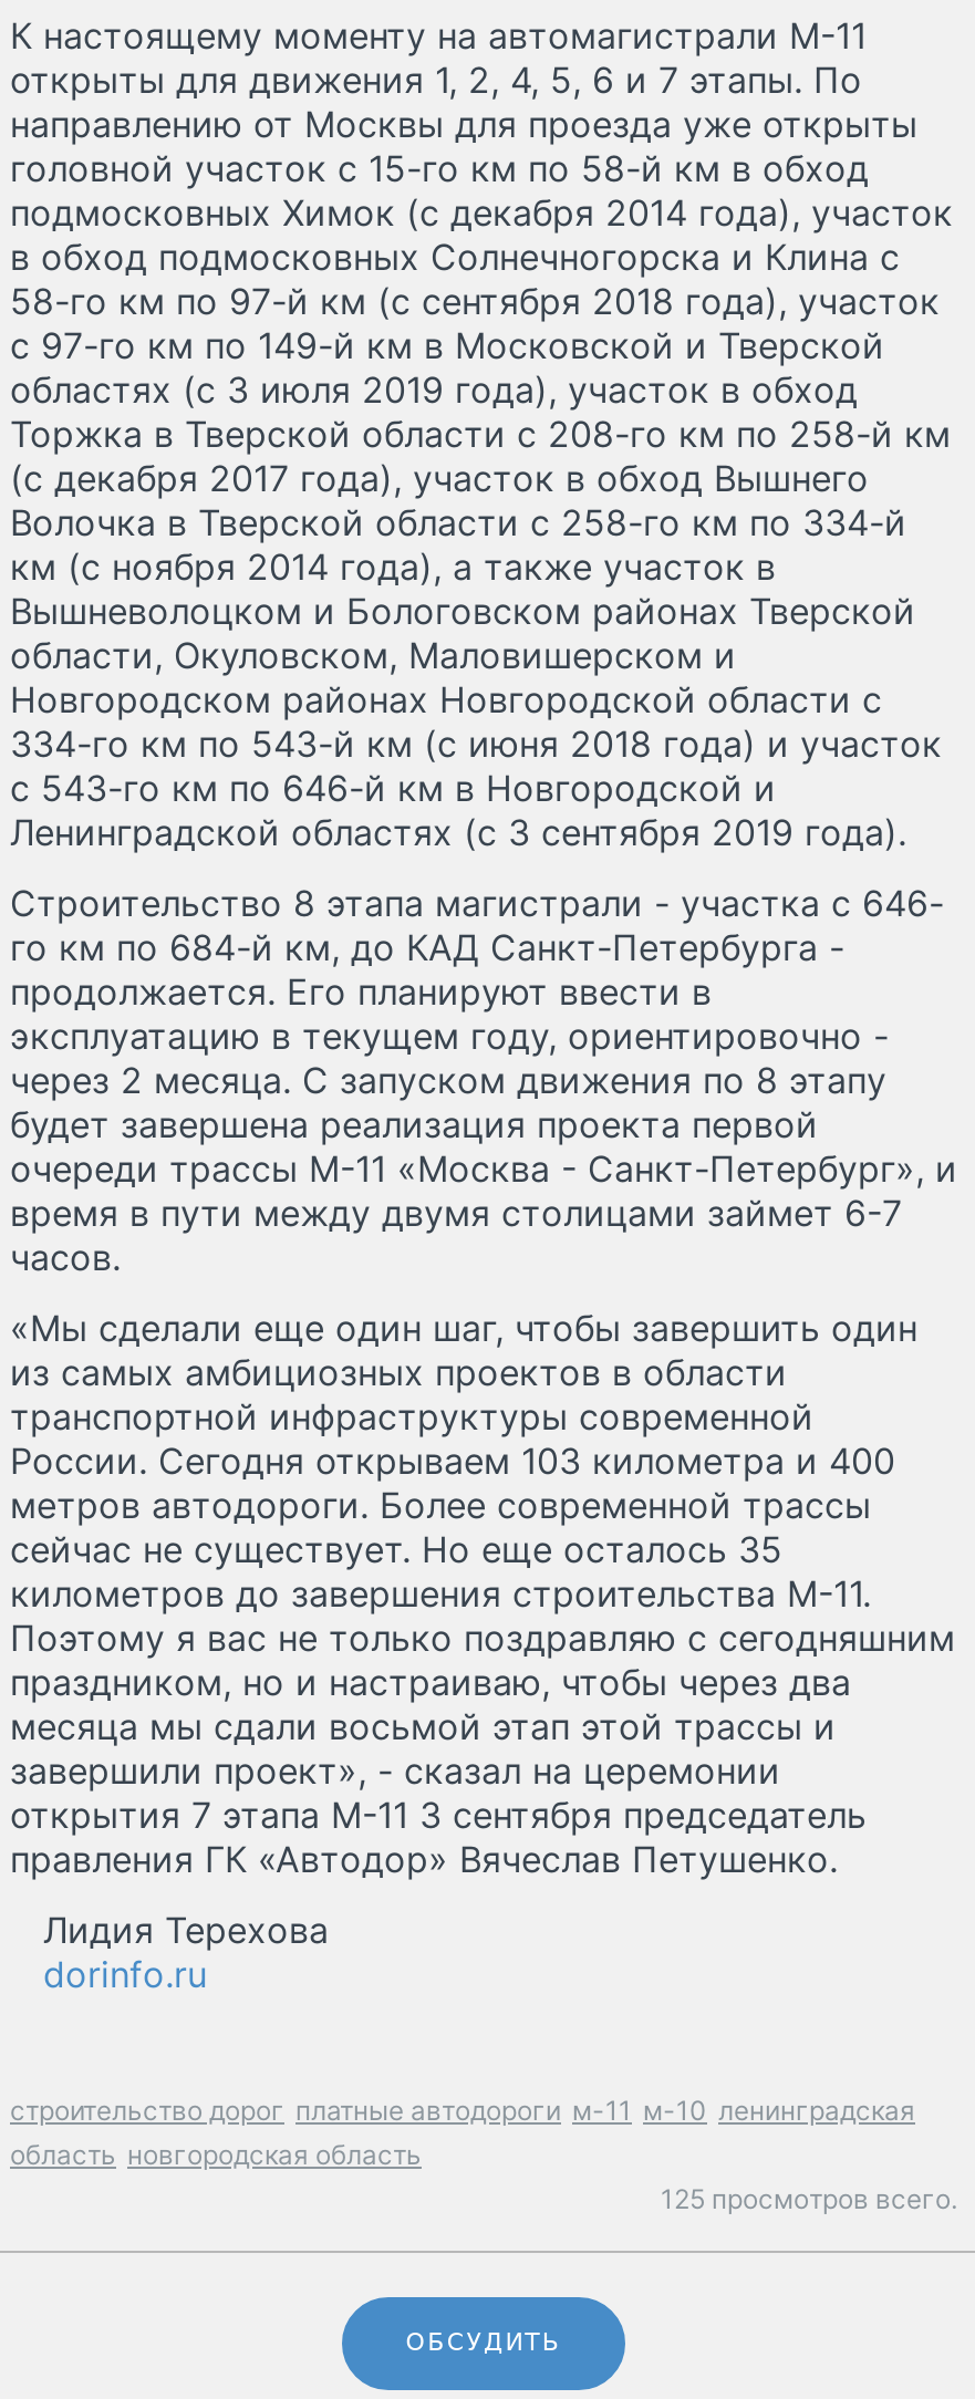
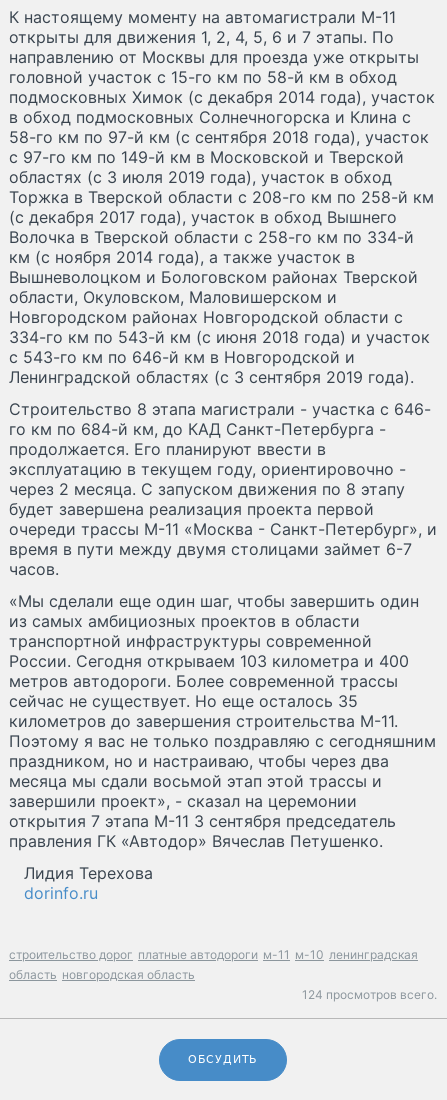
[661,2181,957,2215] 125 просмотров всего. -> [302,987,437,1002] 124 просмотров всего.

